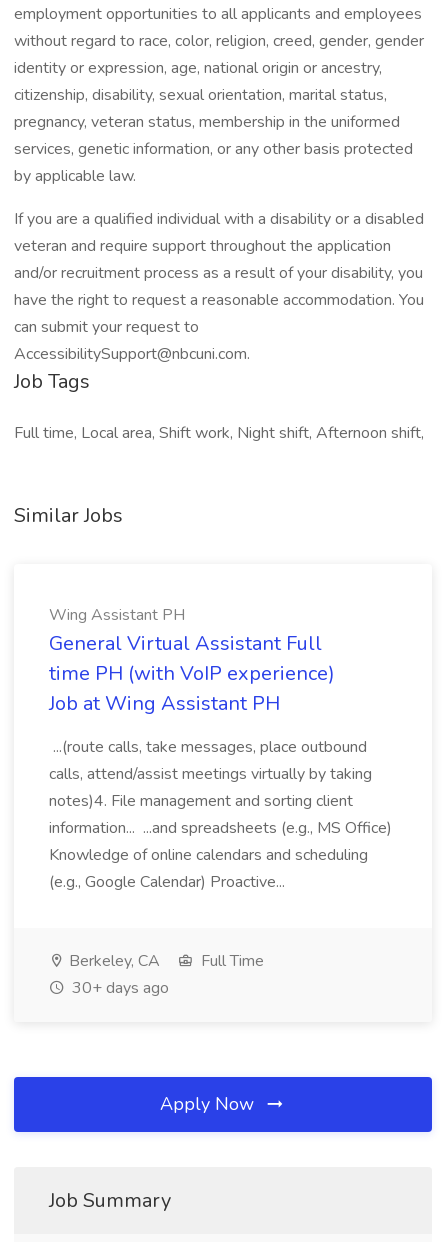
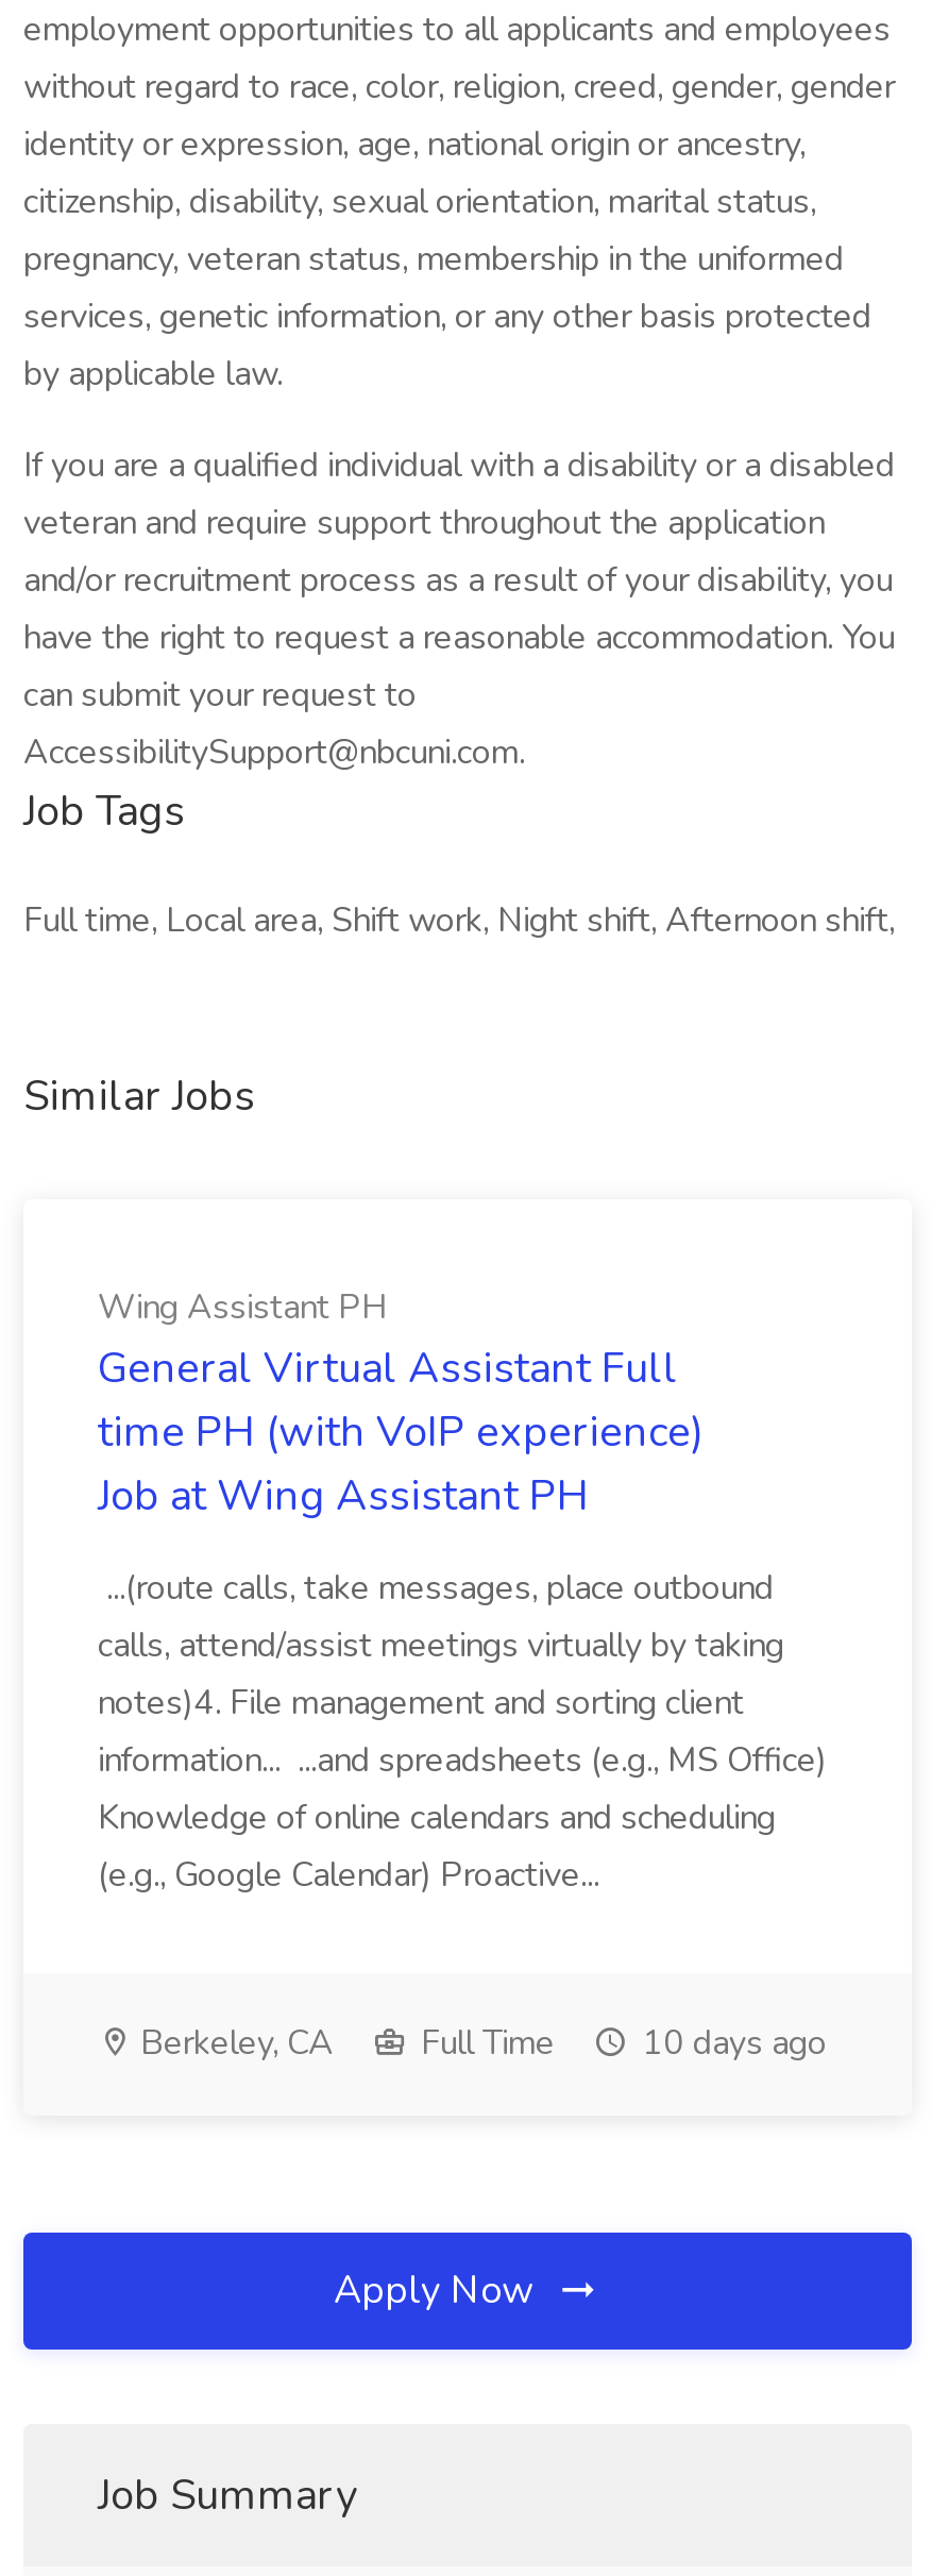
[68,977,169,999] 30+ days ago -> [633,2020,827,2067] 10 days ago

